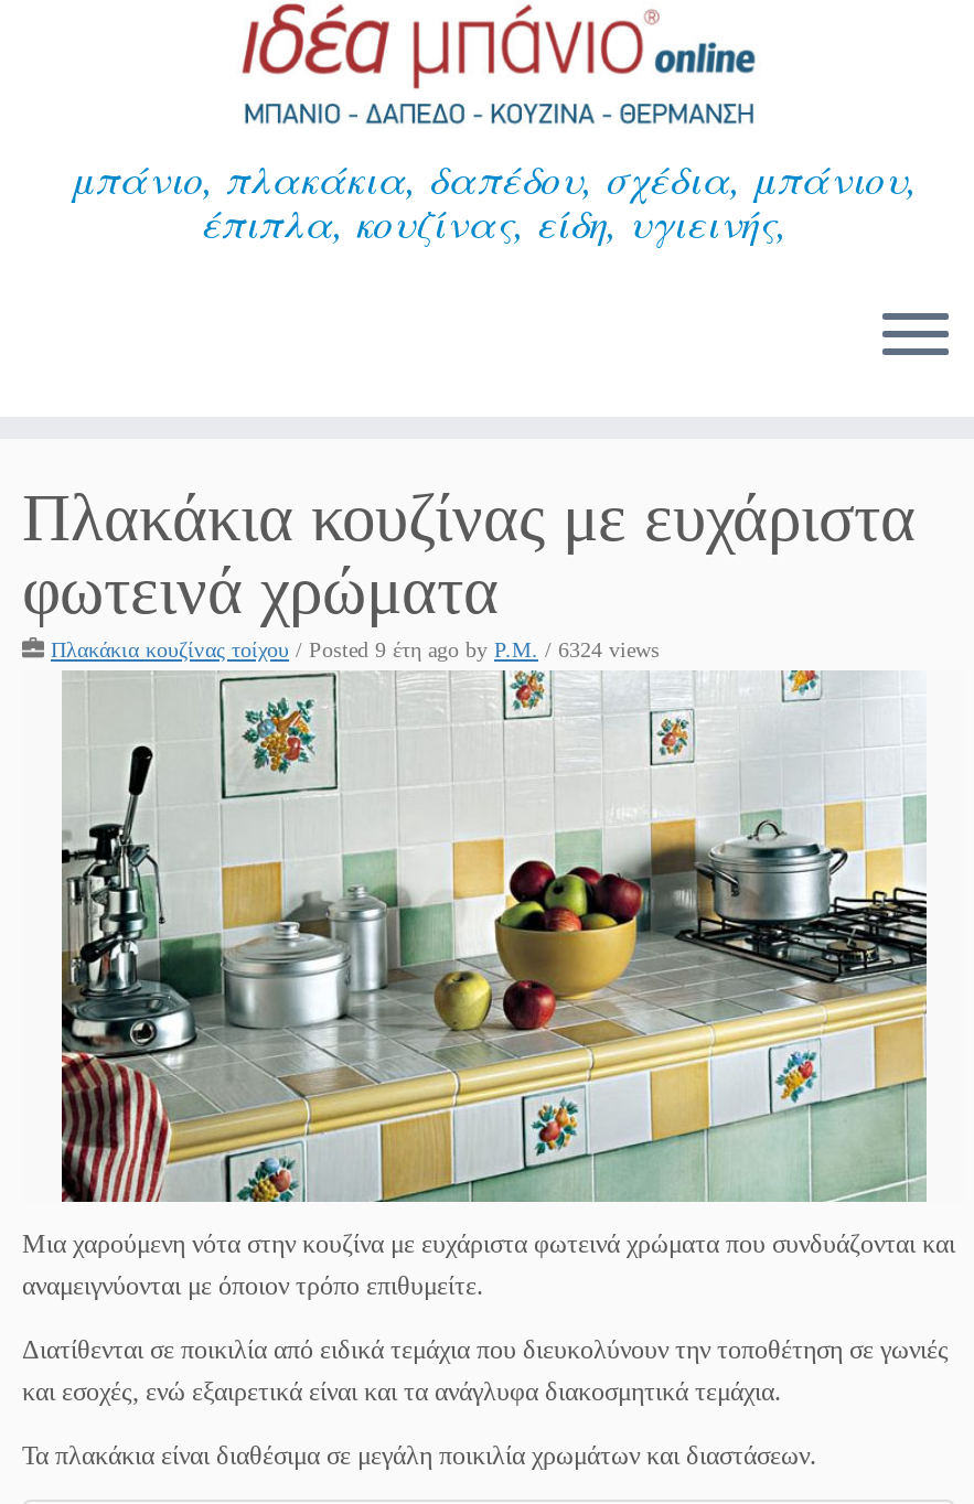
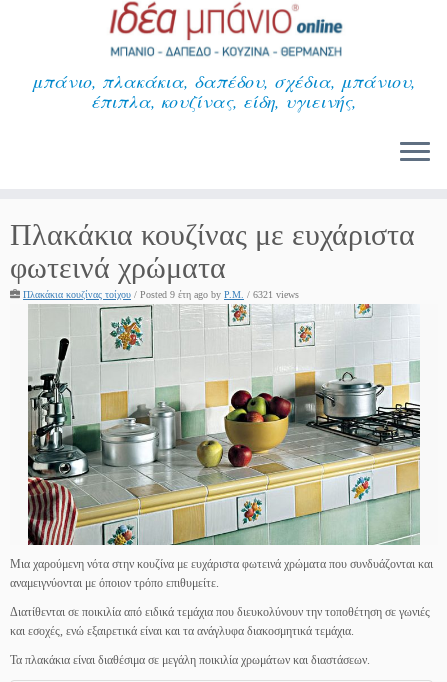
[51,638,660,662] Πλακάκια κουζίνας τοίχου / Posted 9 έτη ago by P.M. / 6324 views -> [23,289,299,300] Πλακάκια κουζίνας τοίχου / Posted 9 έτη ago by P.M. / 6321 views

